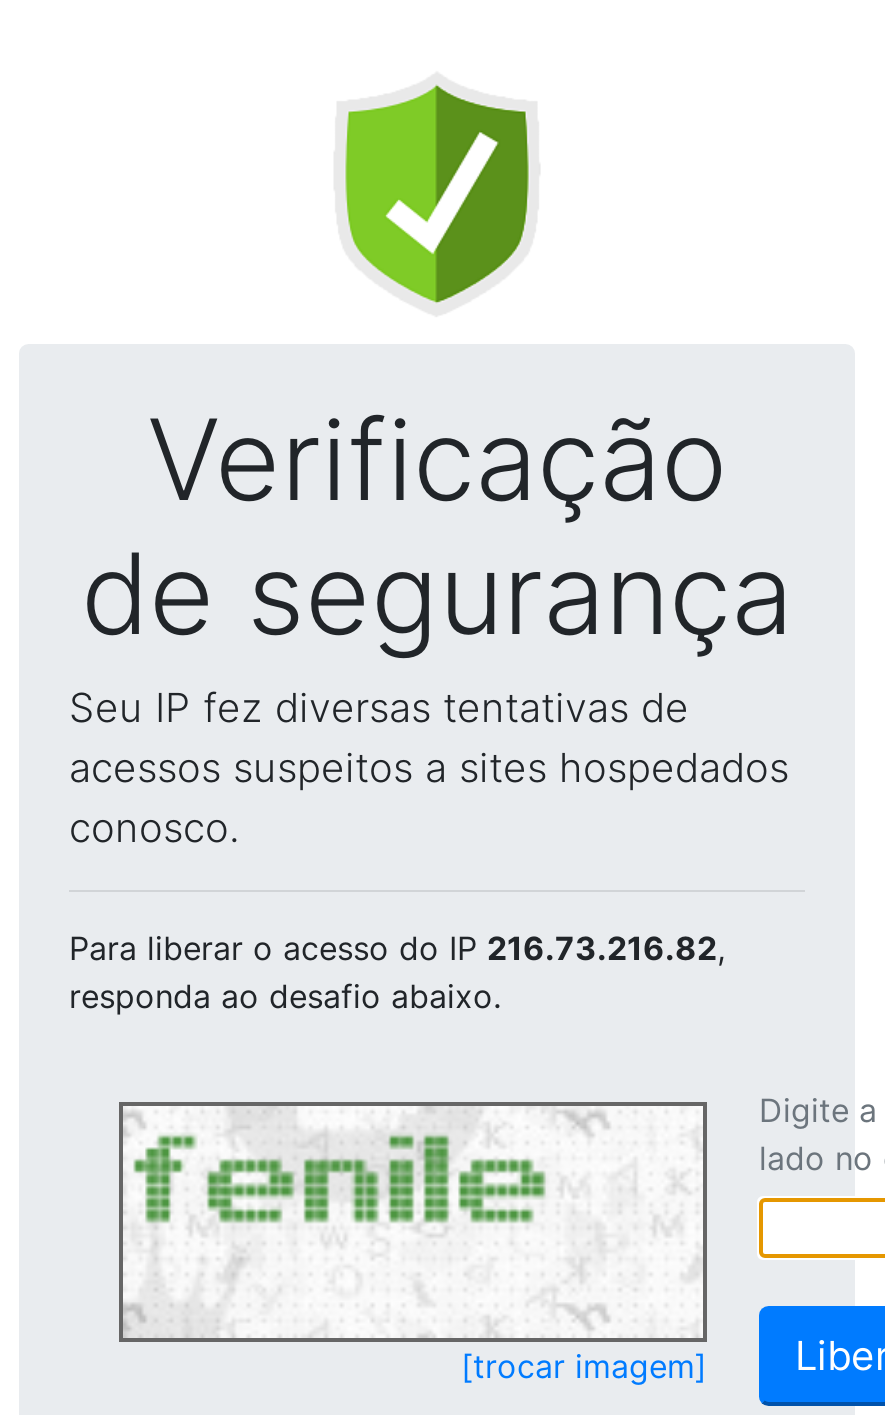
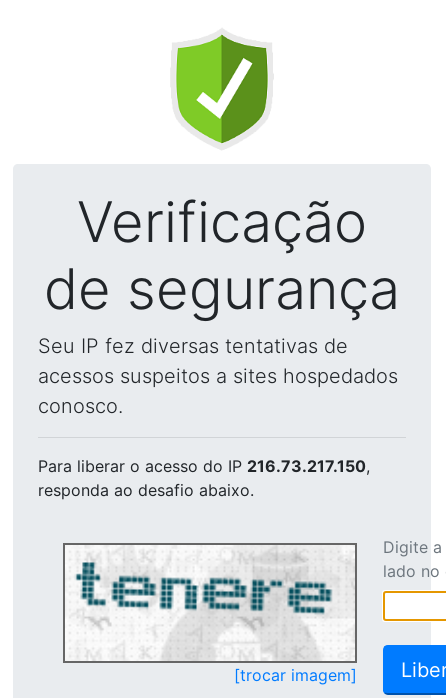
[69,928,725,968] Para liberar o acesso do IP 216.73.216.82, -> [38,456,370,476] Para liberar o acesso do IP 216.73.217.150,
[127,1112,657,1336] [image] -> [66,547,333,659] [image]

